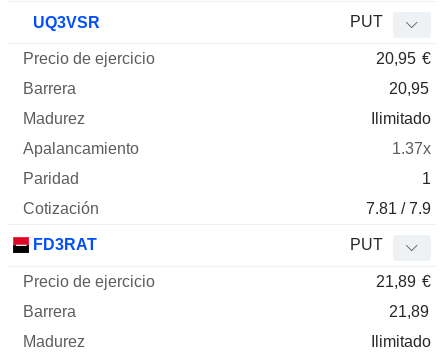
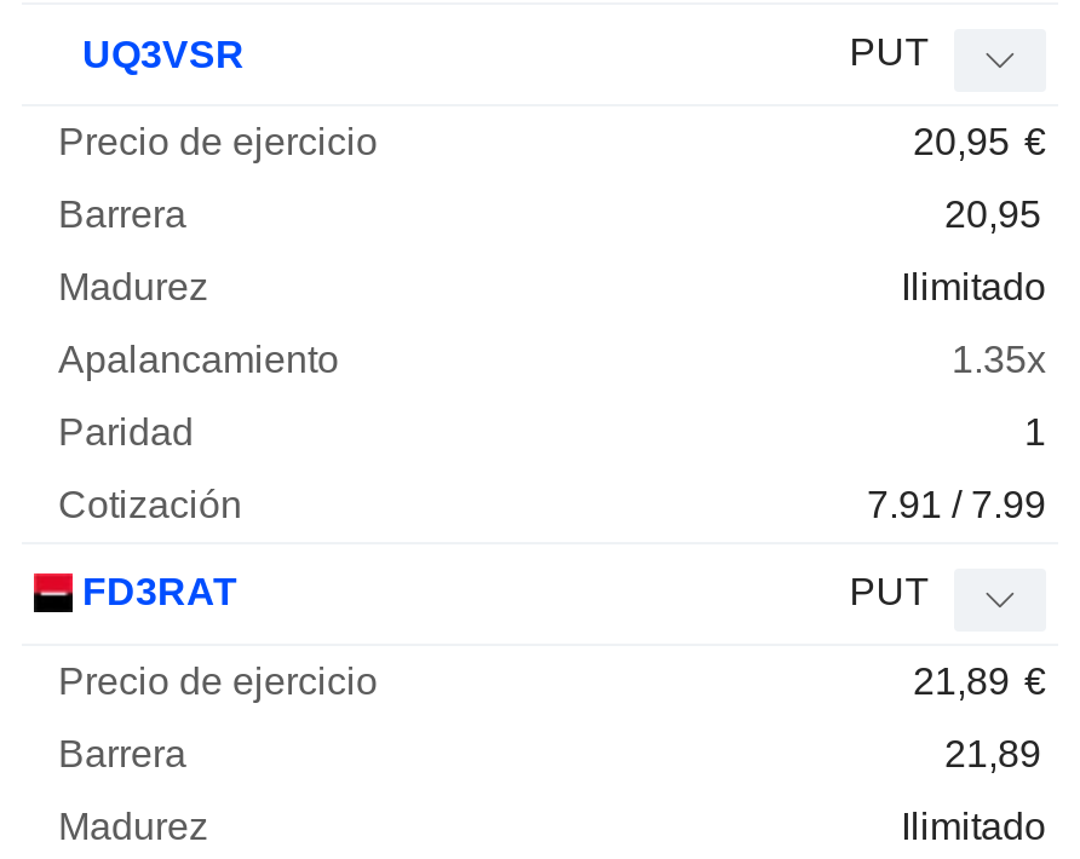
[392,140,431,157] 1.37x -> [952,339,1046,380] 1.35x
[366,200,431,217] 7.81 / 7.9 -> [867,484,1046,526] 7.91 / 7.99

